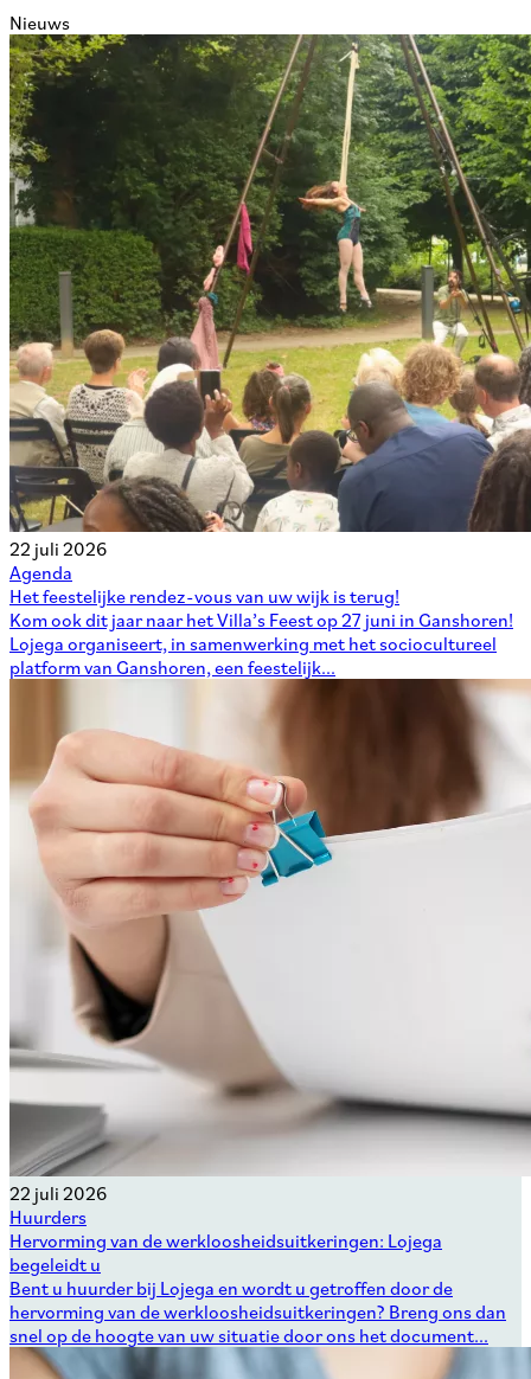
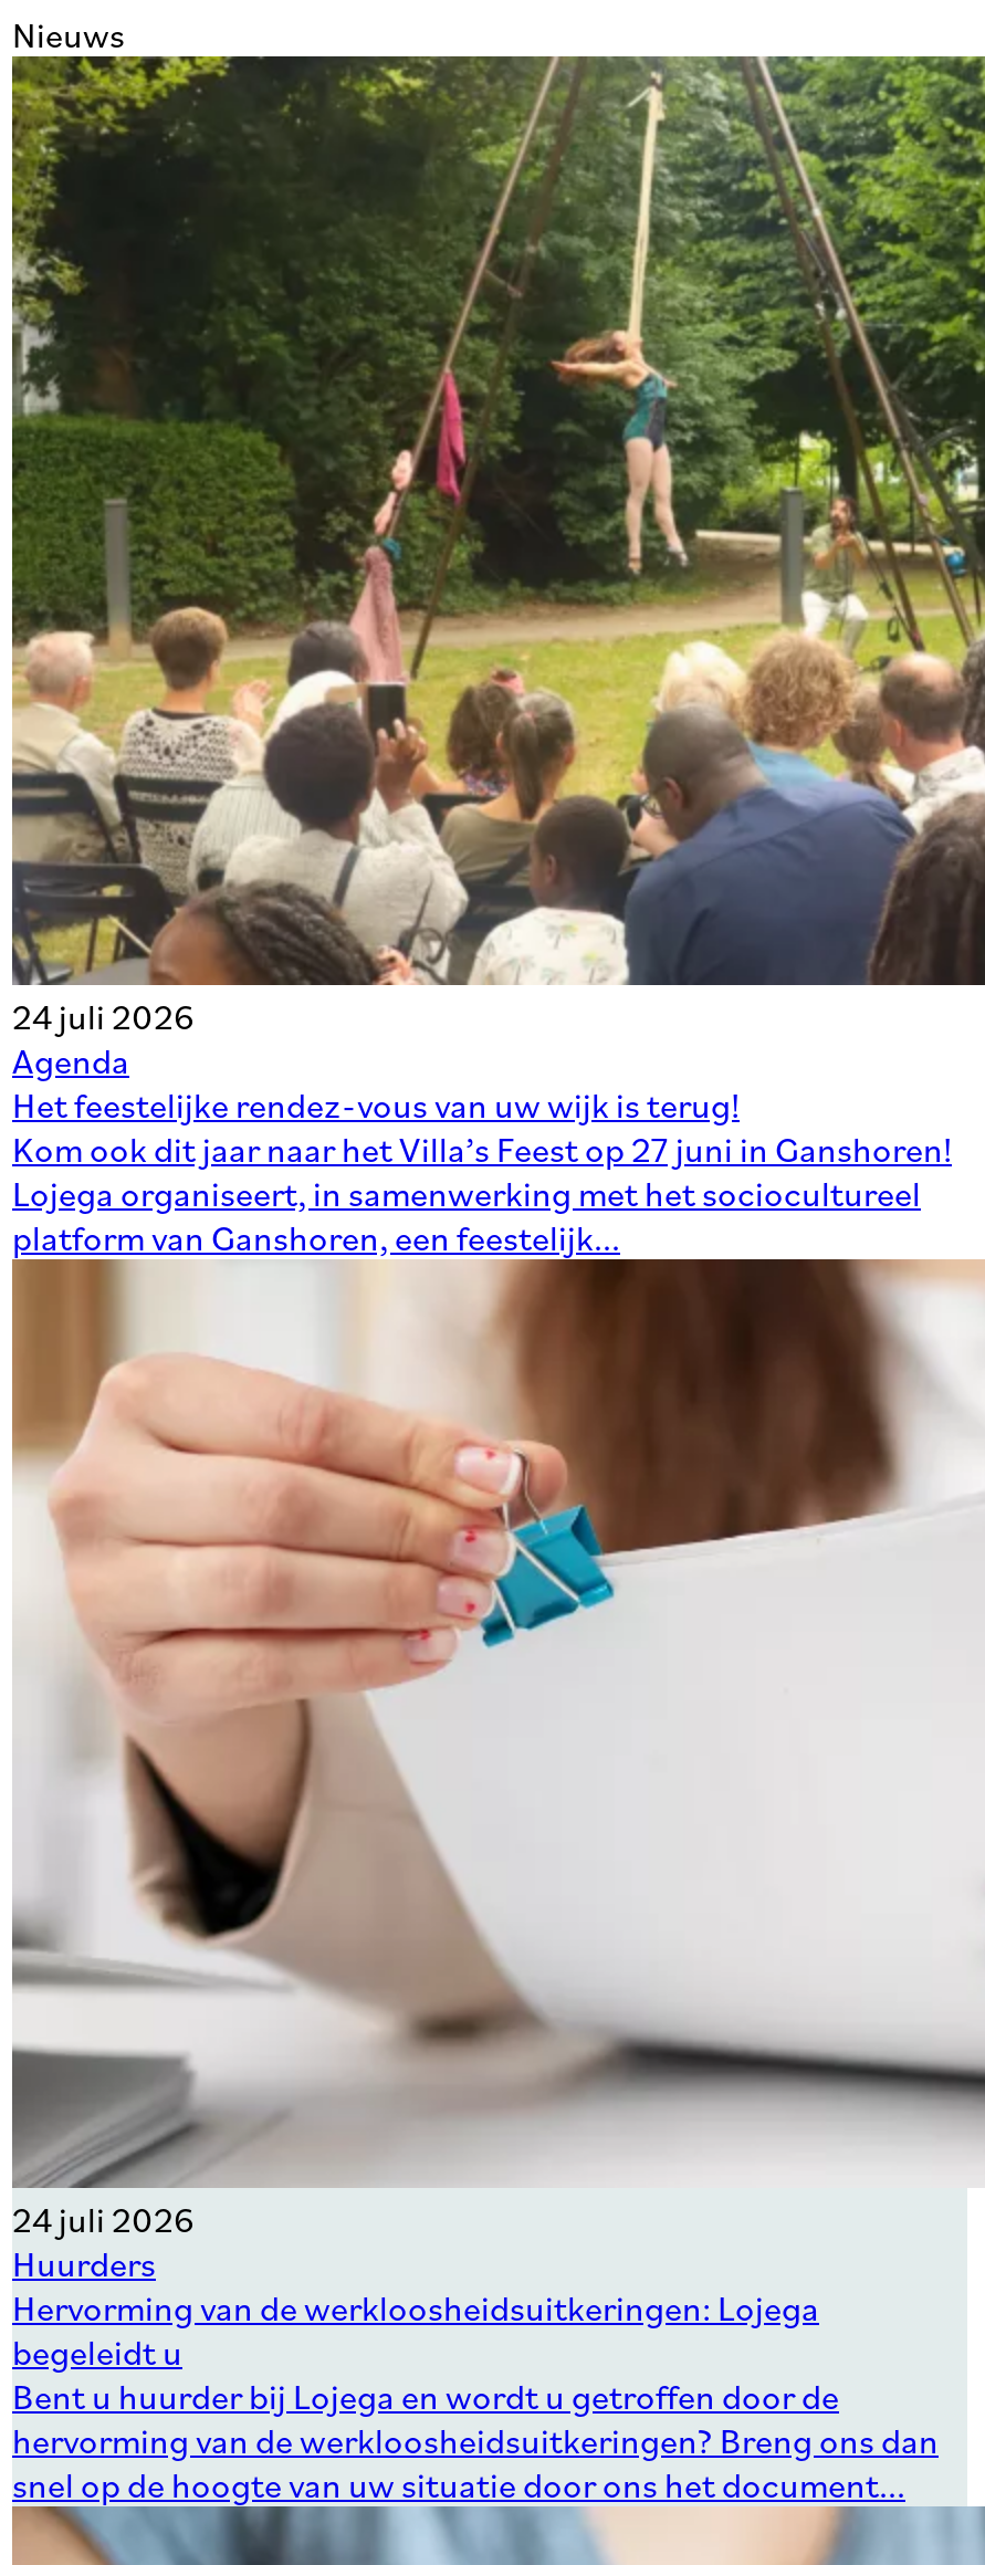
[9,537,107,560] 22 juli 2026 -> [12,993,193,1037] 24 juli 2026
[9,1181,107,1205] 22 juli 2026 -> [12,2196,193,2240] 24 juli 2026

